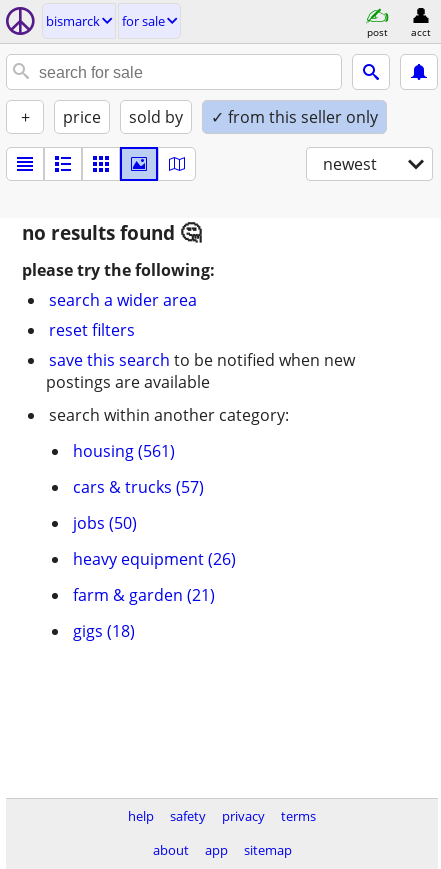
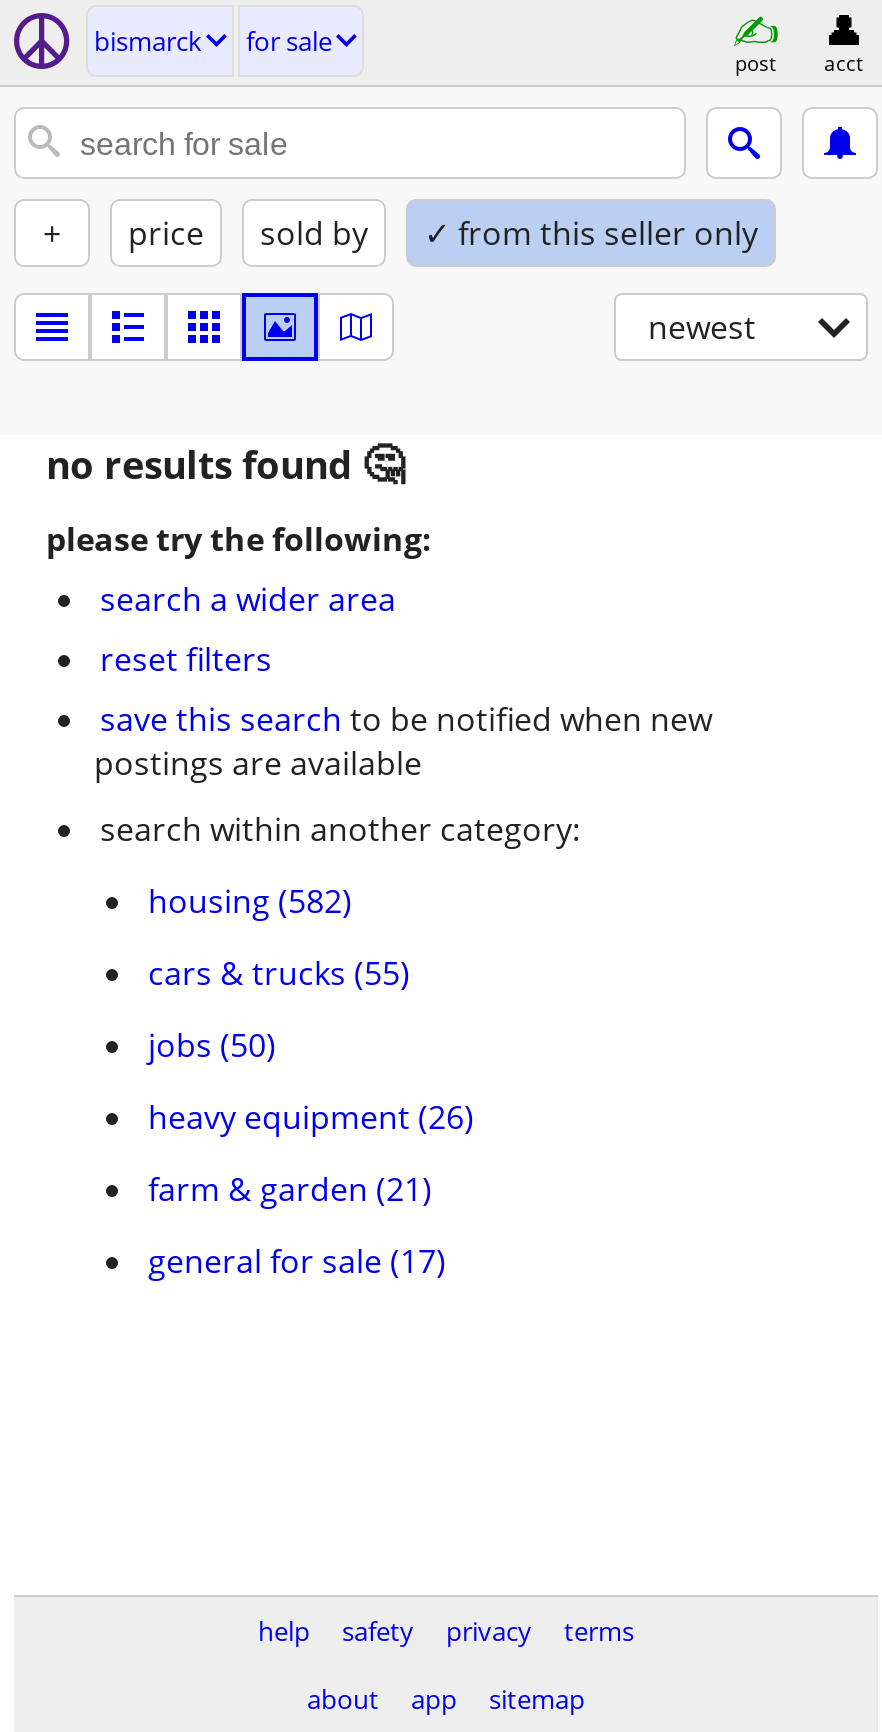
[73,440,175,462] housing (561) -> [148,879,352,923] housing (582)
[73,476,204,498] cars & trucks (57) -> [148,951,410,995] cars & trucks (55)
[73,620,135,642] gigs (18) -> [148,1239,446,1283] general for sale (17)

